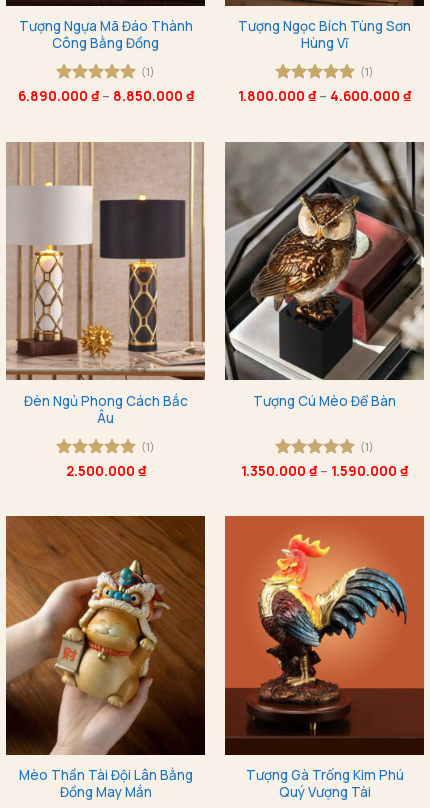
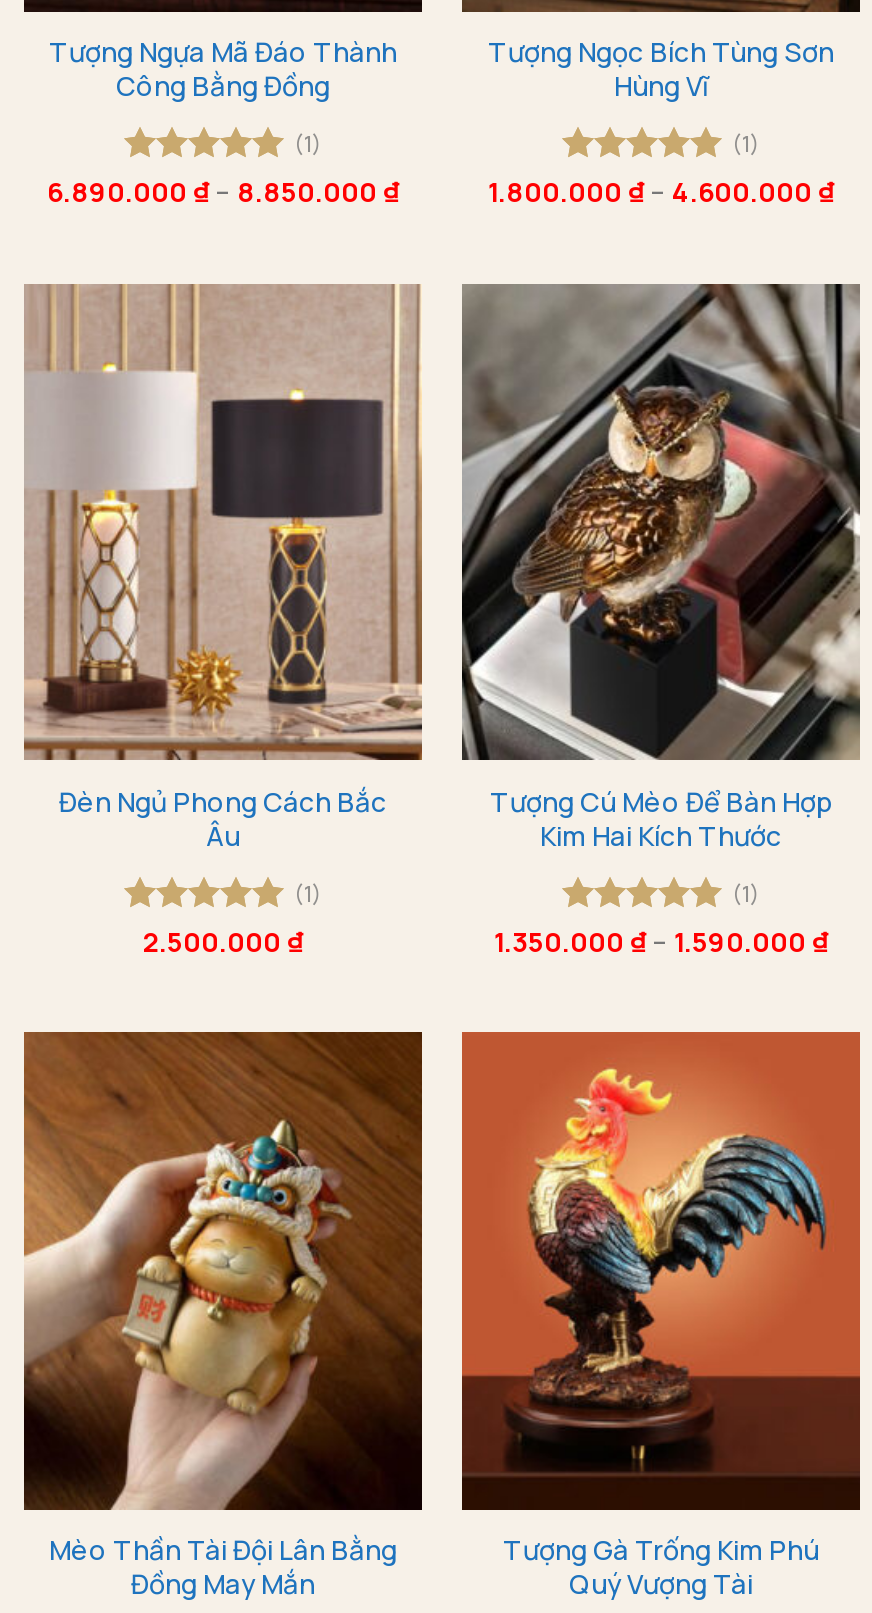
[253,392,396,410] Tượng Cú Mèo Để Bàn -> [490,783,832,853] Tượng Cú Mèo Để Bàn Hợp | Kim Hai Kích Thước

